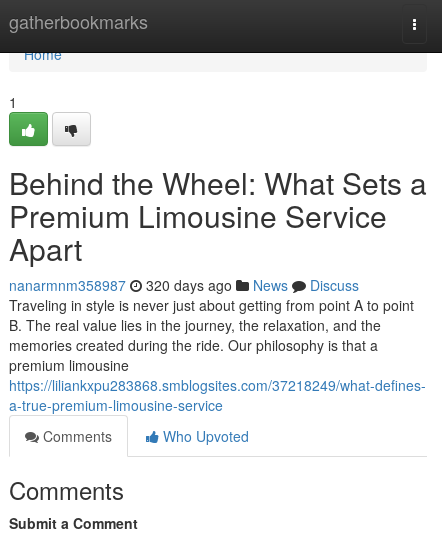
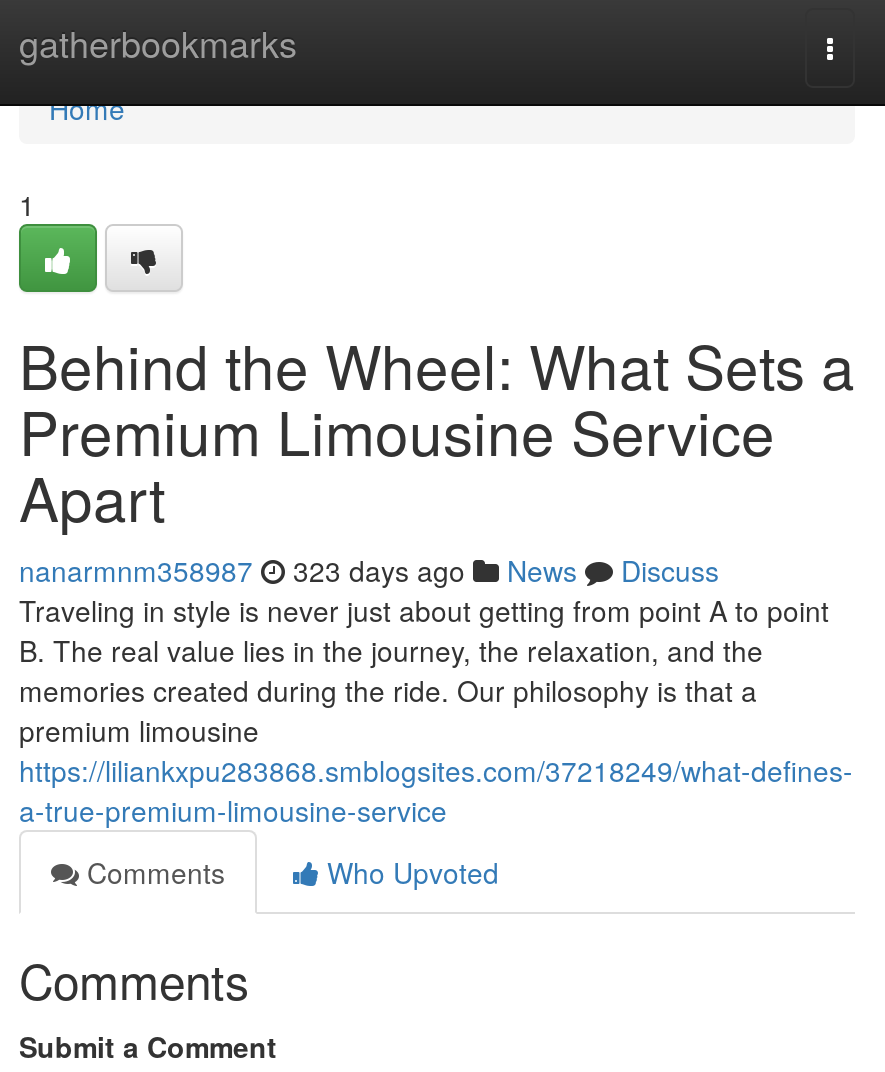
[9,275,359,295] nanarmnm358987 320 days ago News Discuss -> [19,550,719,590] nanarmnm358987 323 days ago News Discuss

